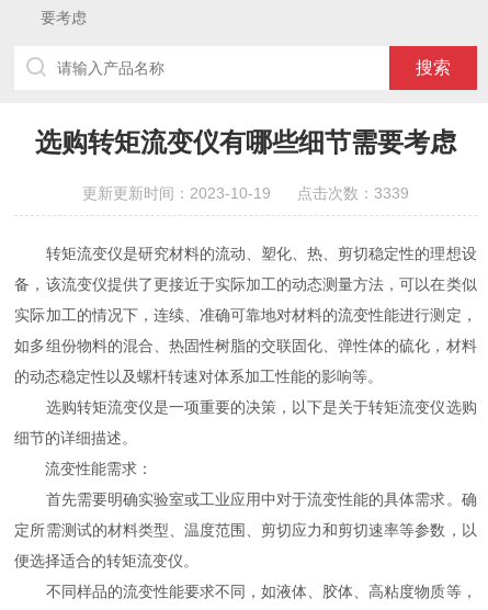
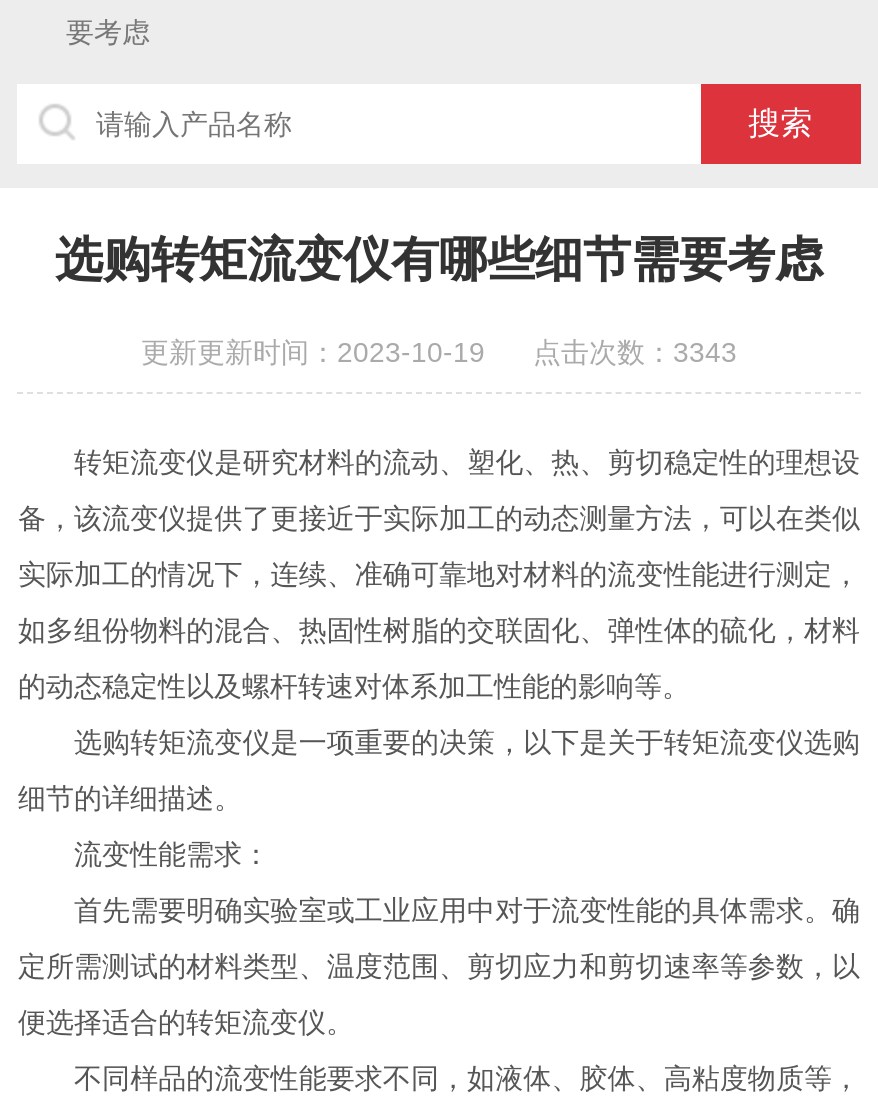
[82,184,409,202] 更新更新时间：2023-10-19 点击次数：3339 -> [141,336,737,368] 更新更新时间：2023-10-19 点击次数：3343

